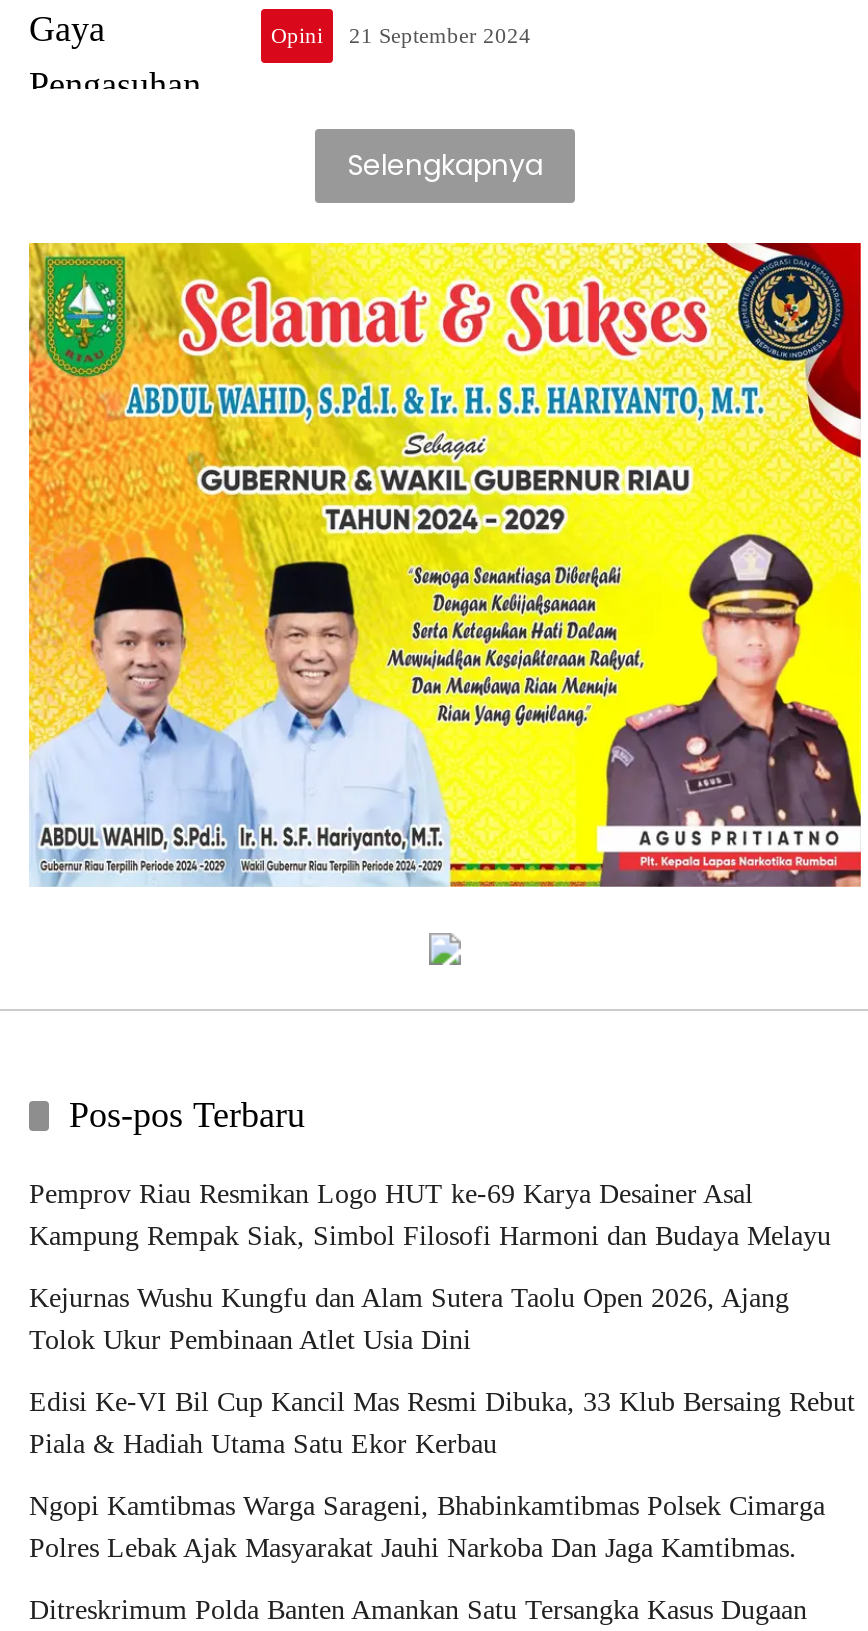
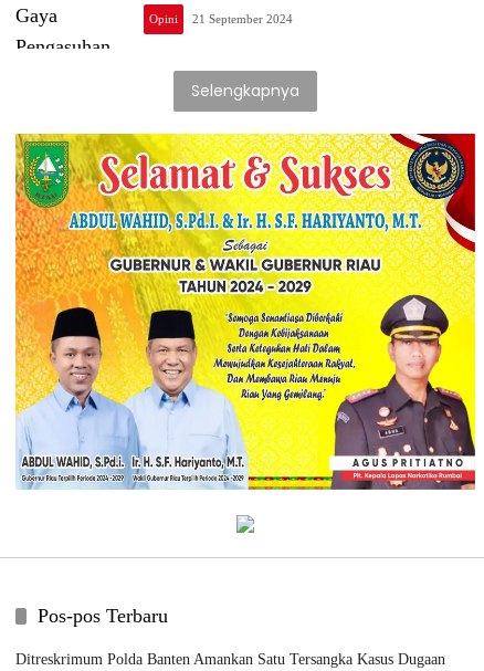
[29,1178,855,1562] Pemprov Riau Resmikan Logo HUT ke-69 Karya Desainer Asal | Kampung Rempak Siak, Simbol Filosofi Harmoni dan Budaya Melayu | Kejurnas Wushu Kungfu dan Alam Sutera Taolu Open 2026, Ajang | Tolok Ukur Pembinaan Atlet Usia Dini | Edisi Ke-VI Bil Cup Kancil Mas Resmi Dibuka, 33 Klub Bersaing Rebut | Piala & Hadiah Utama Satu Ekor Kerbau | Ngopi Kamtibmas Warga Sarageni, Bhabinkamtibmas Polsek Cimarga | Polres Lebak Ajak Masyarakat Jauhi Narkoba Dan Jaga Kamtibmas. -> none

